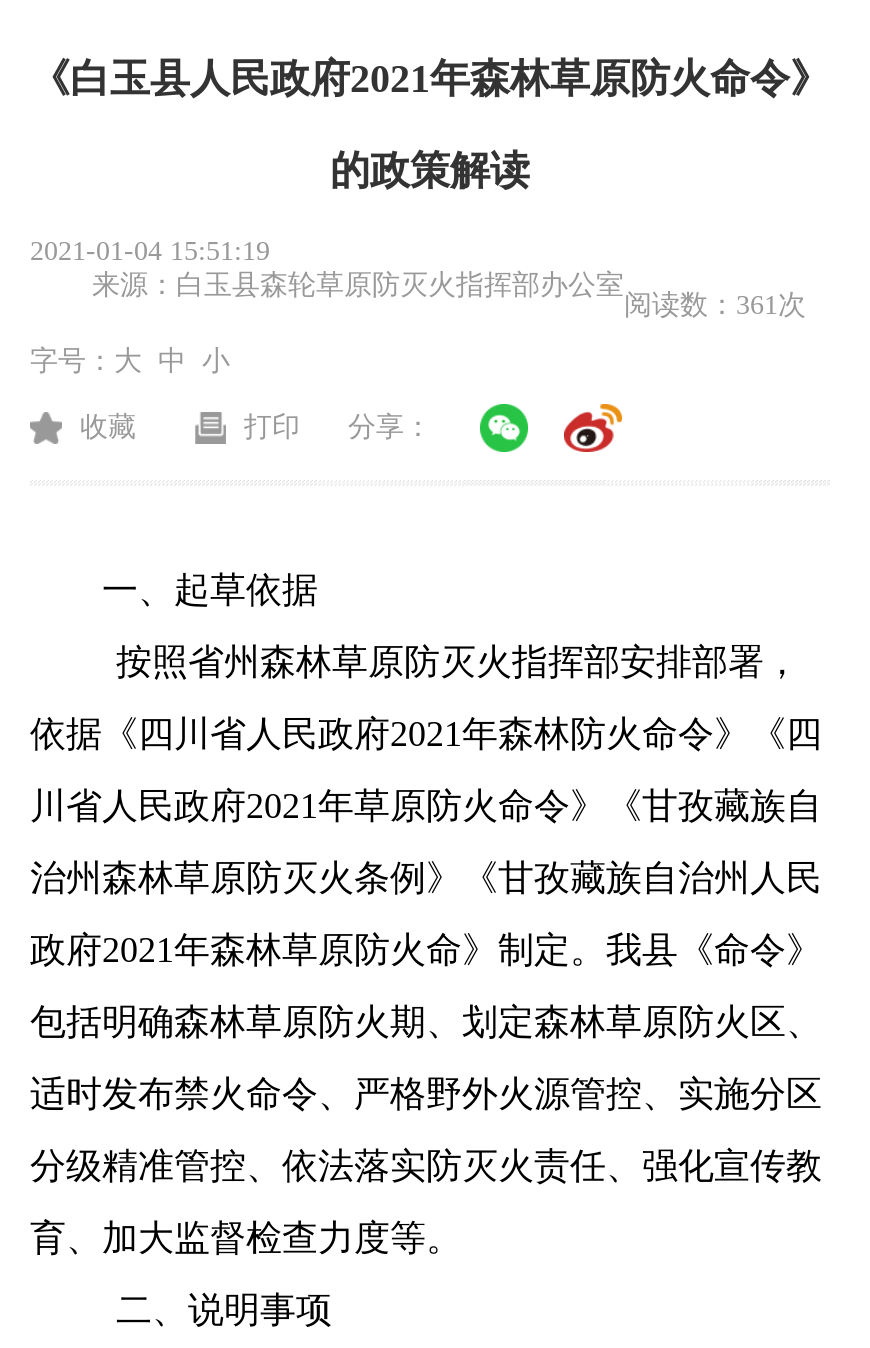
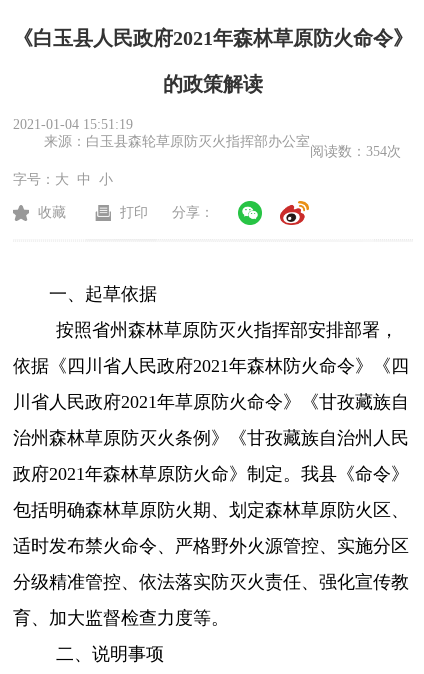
[624,290,806,320] 阅读数：361次 -> [310,144,401,159] 阅读数：354次

